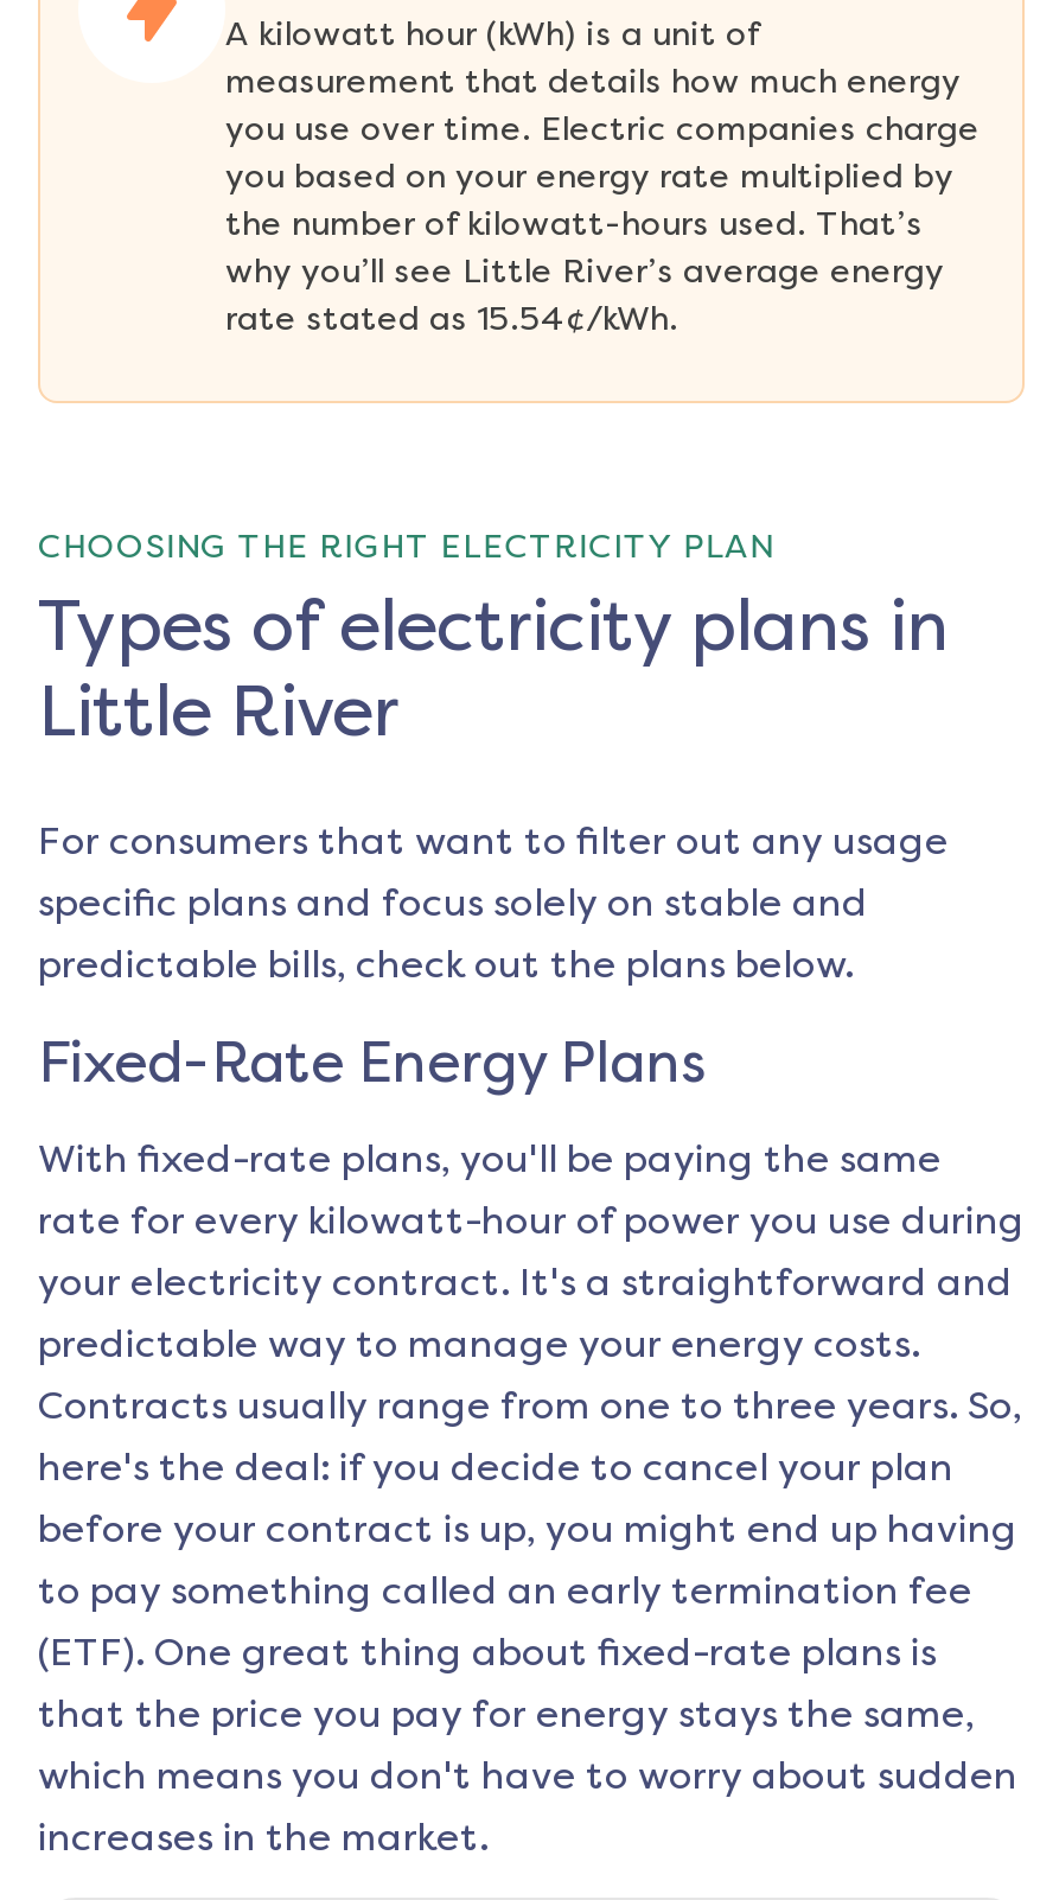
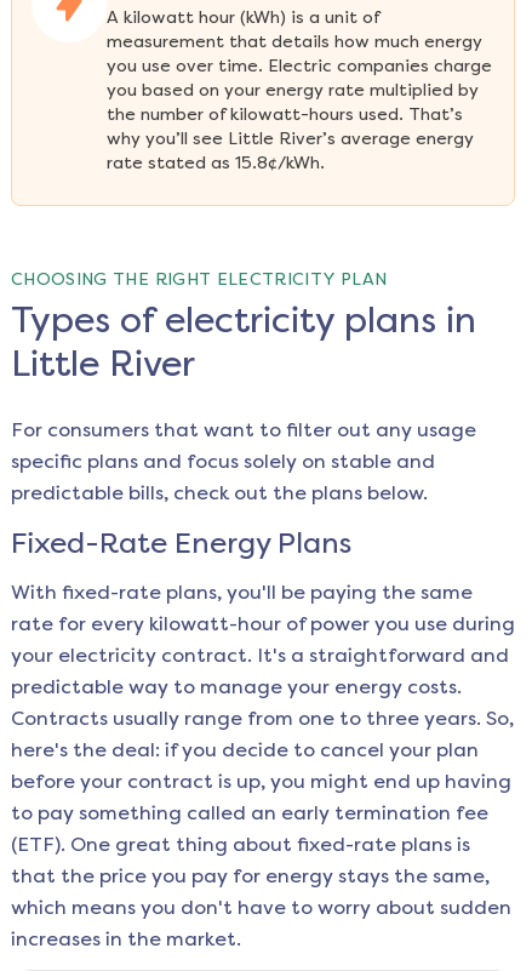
[225,299,678,339] rate stated as 15.54¢/kWh. -> [107,153,325,173] rate stated as 15.8¢/kWh.

